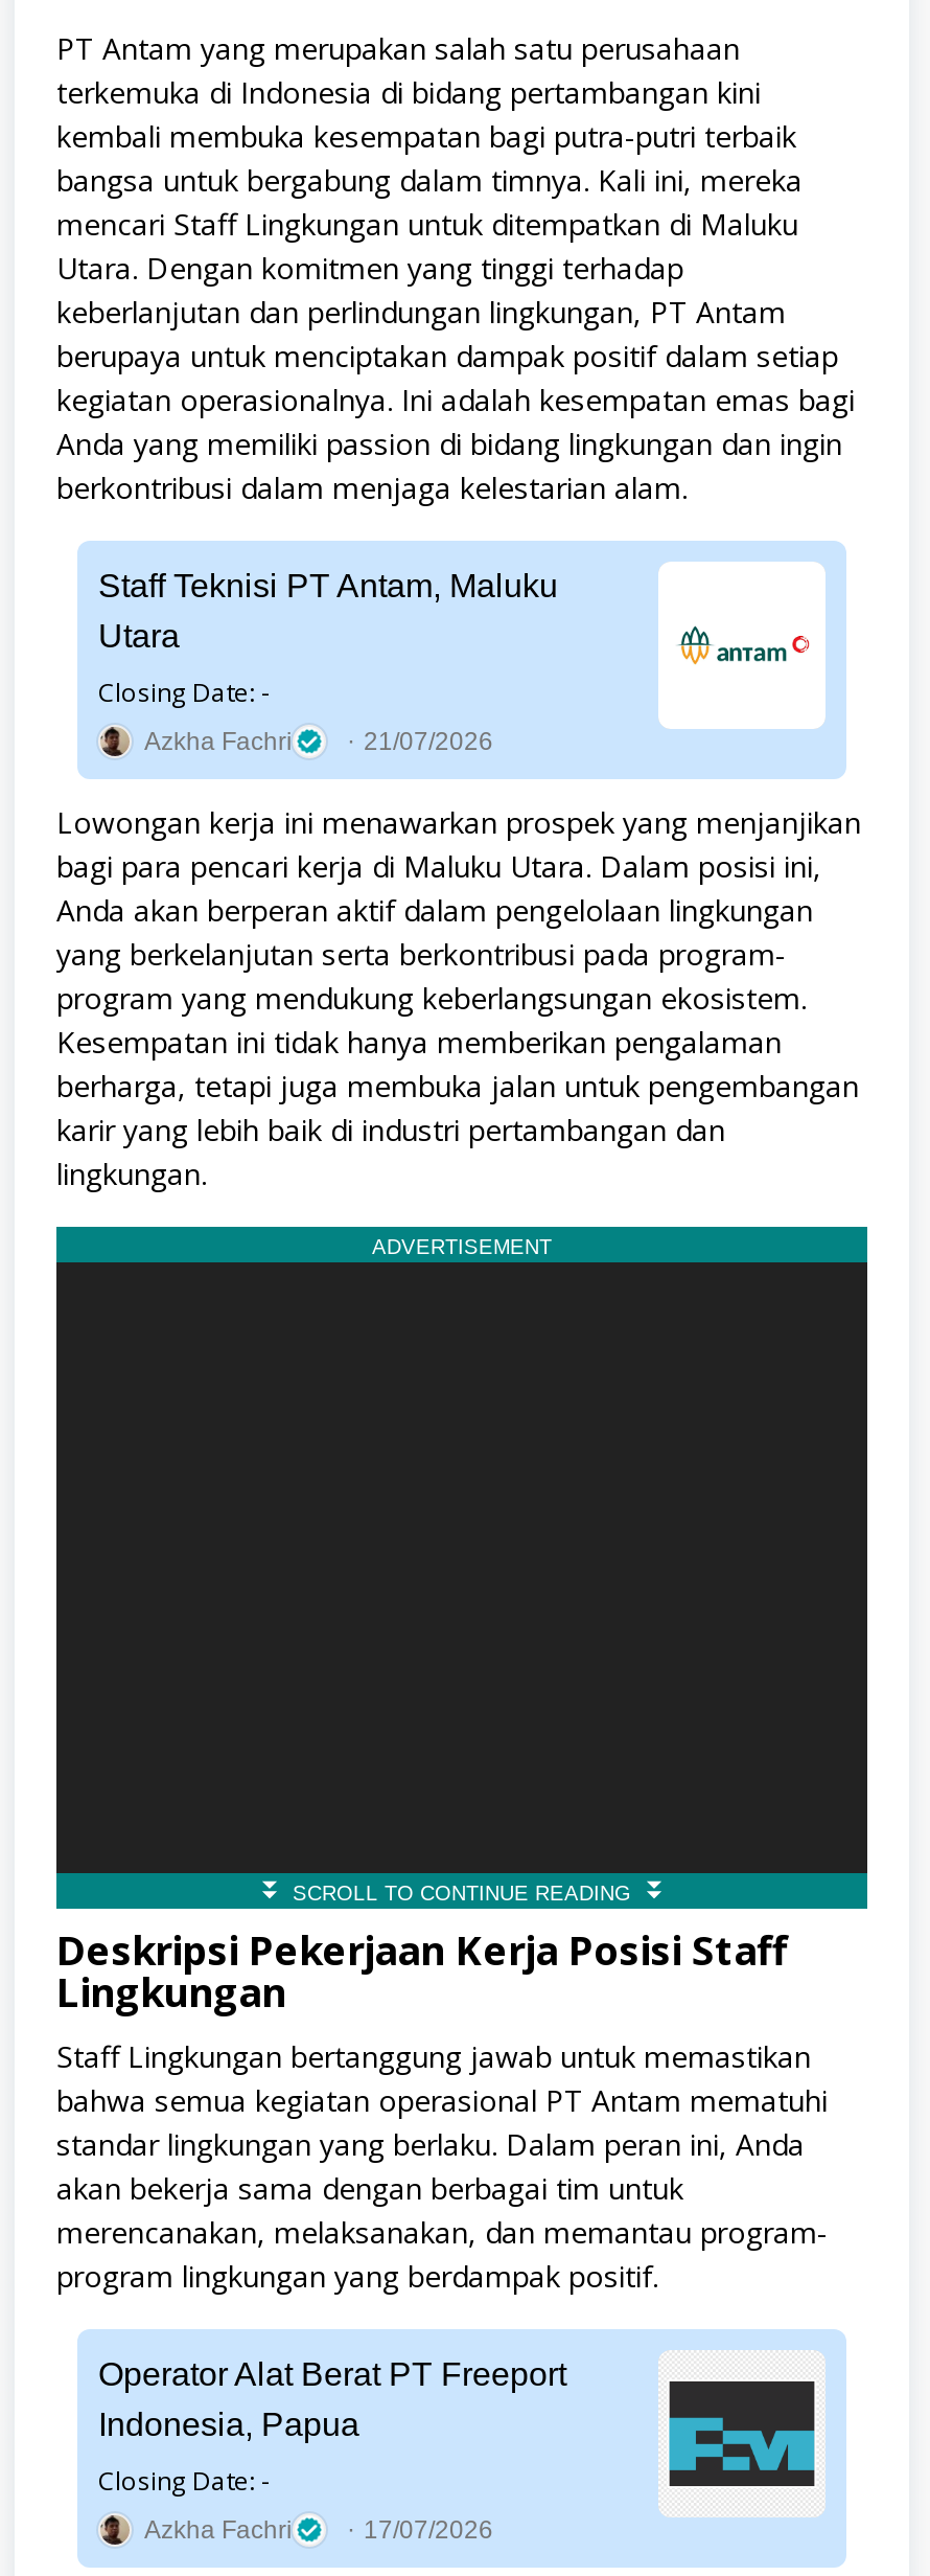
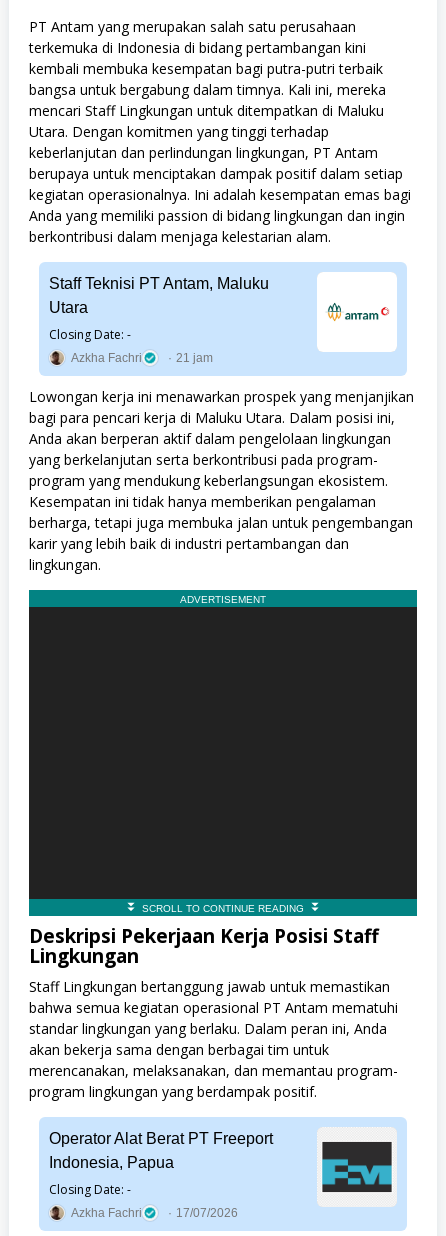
[364,727,493,757] 21/07/2026 -> [176,351,213,365] 21 jam

